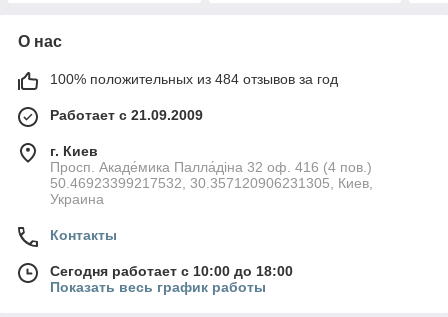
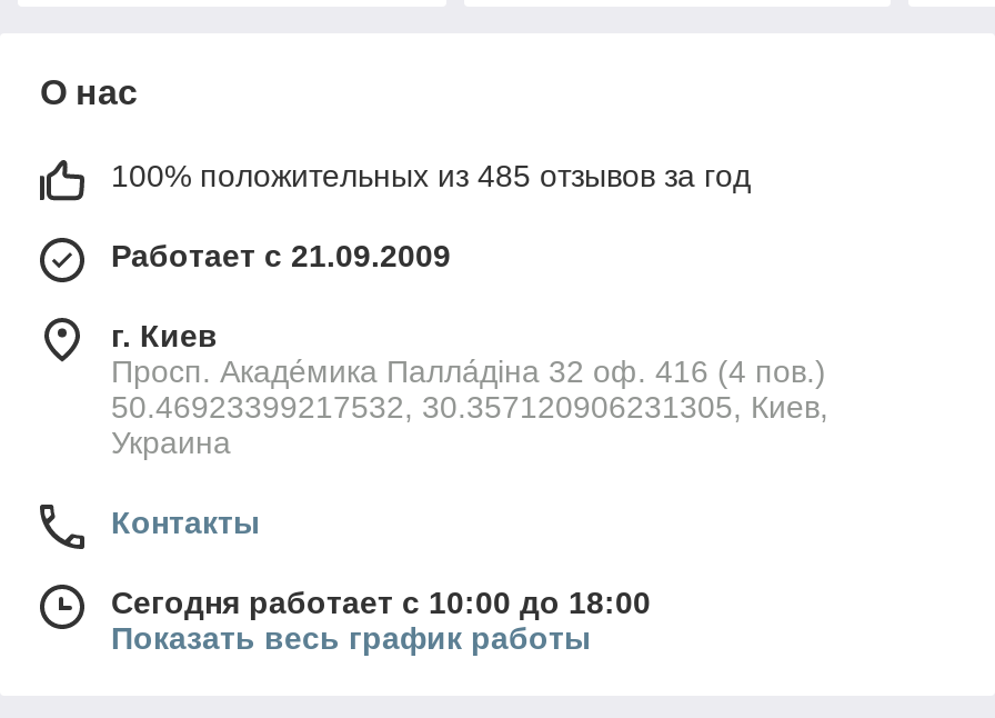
[50,71,338,87] 100% положительных из 484 отзывов за год -> [111,157,751,193] 100% положительных из 485 отзывов за год

